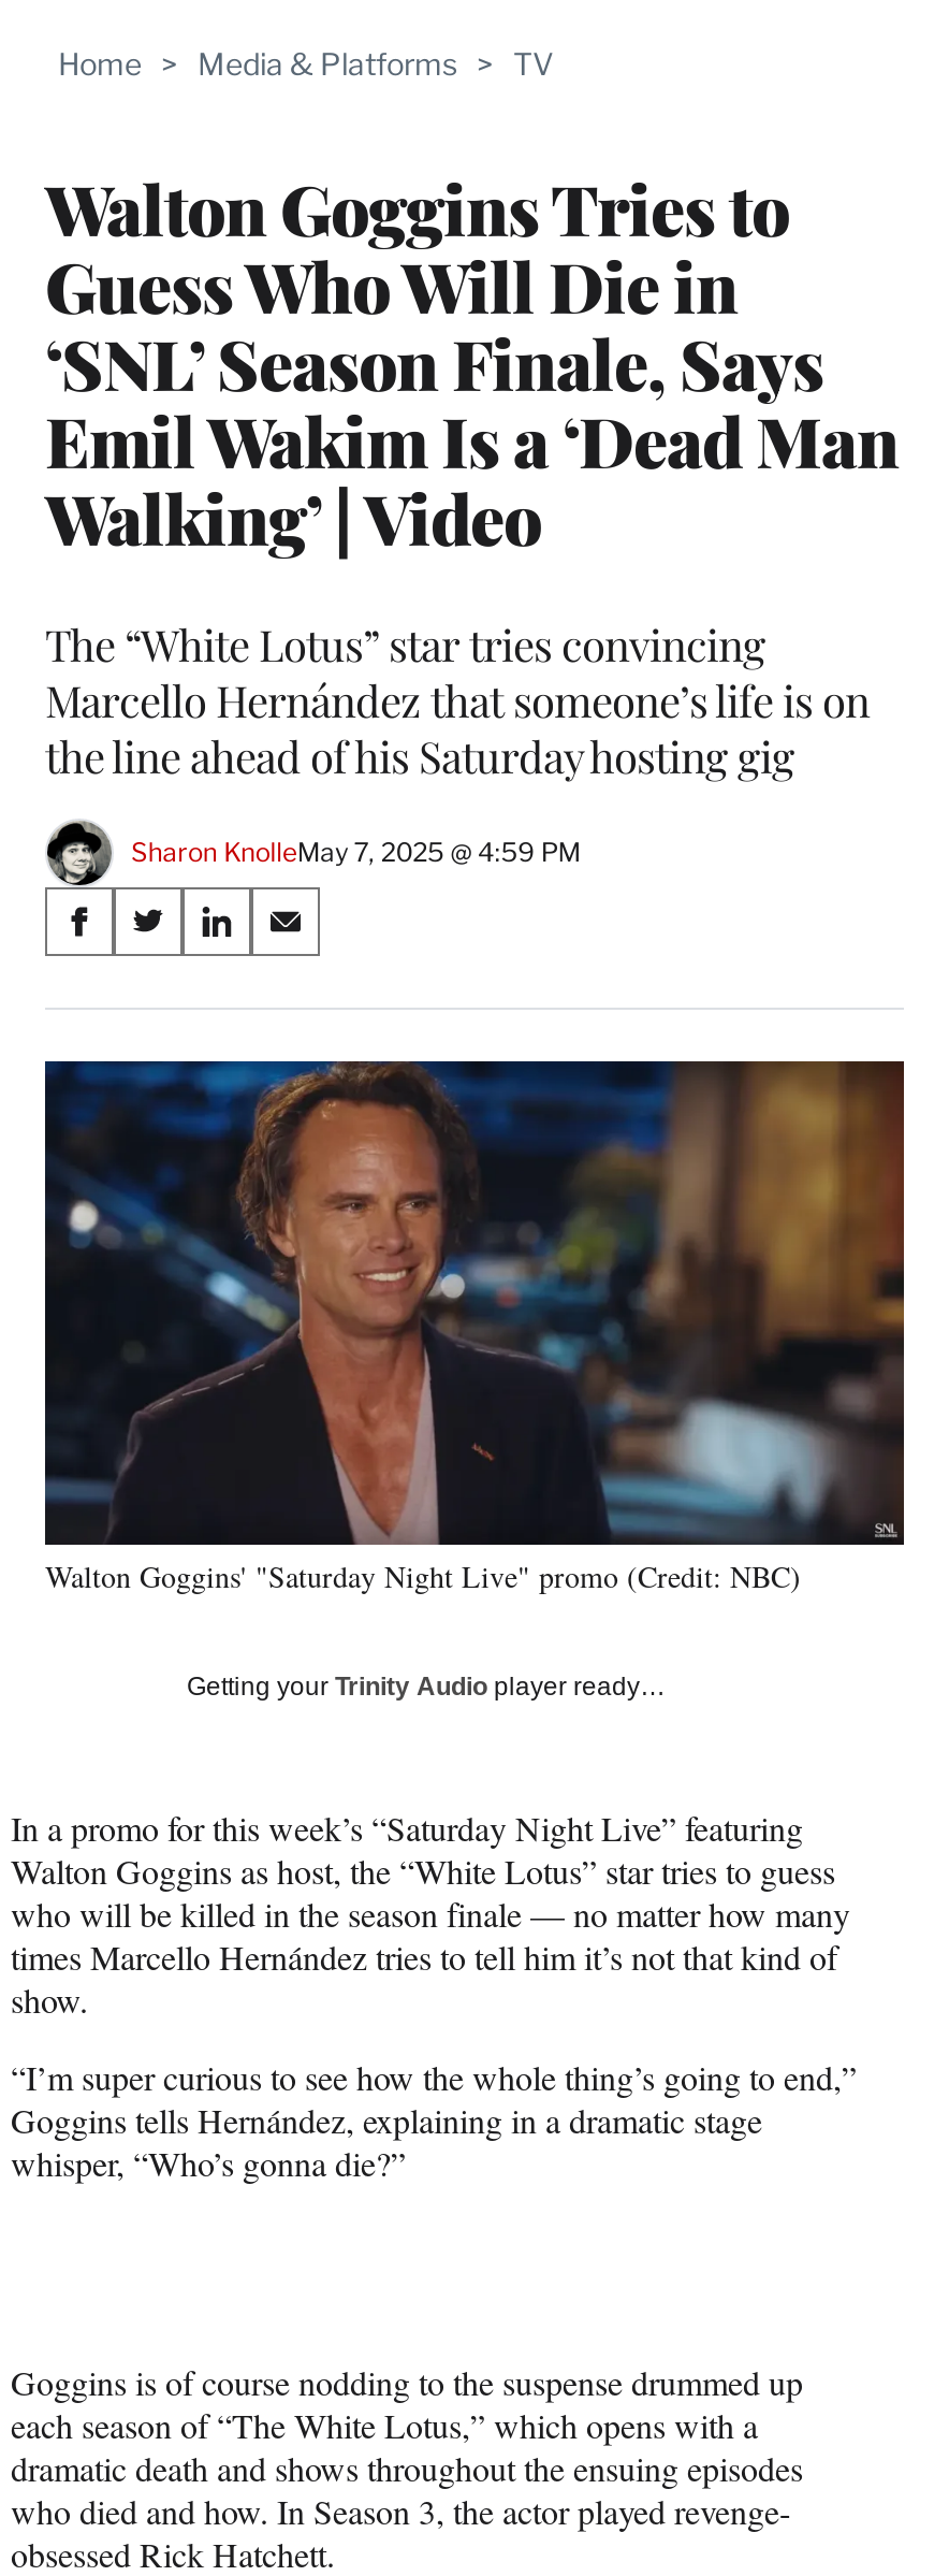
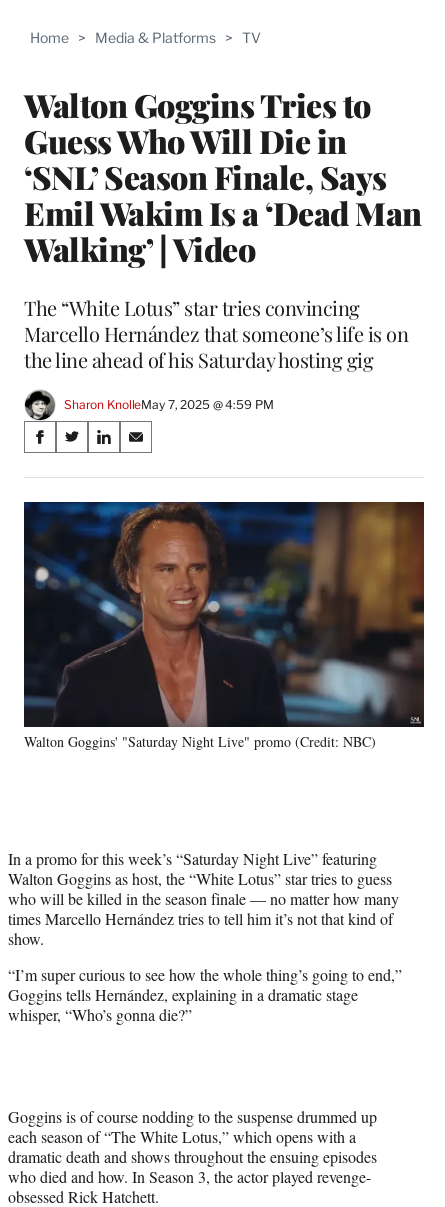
[187,1670,666,1701] Getting your Trinity Audio player ready… -> none

